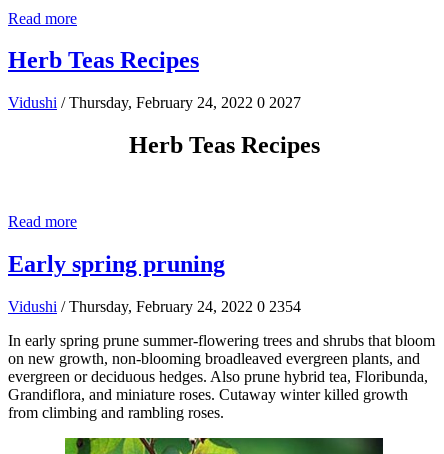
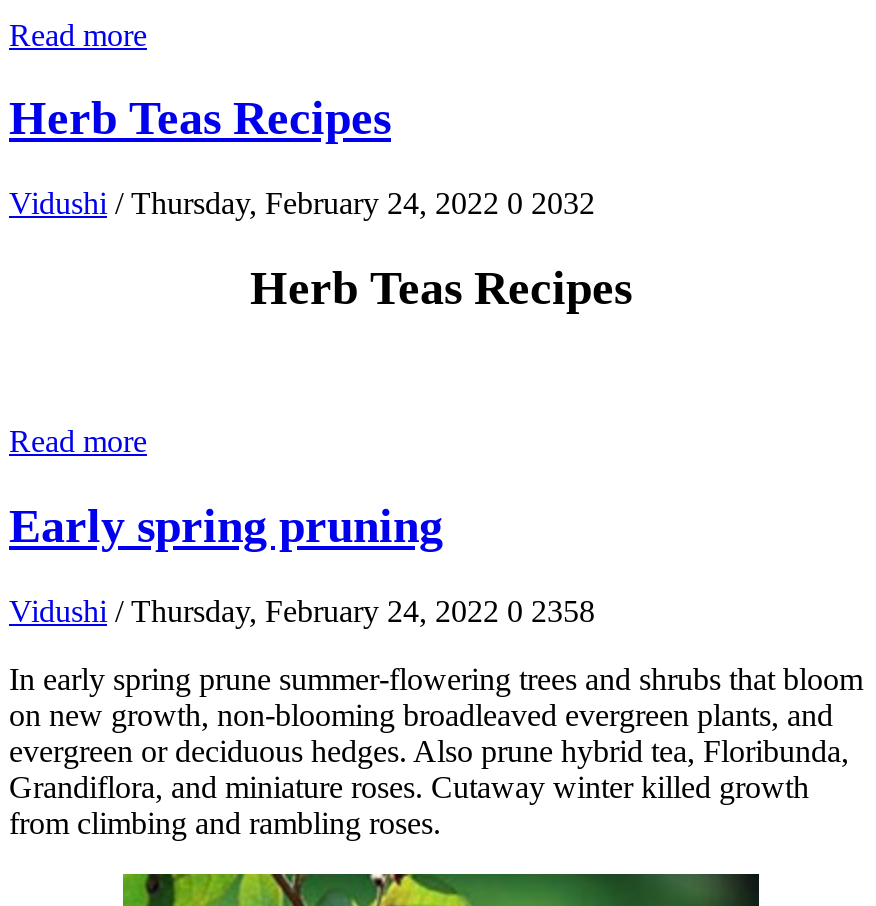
[8,94,301,111] Vidushi / Thursday, February 24, 2022 0 2027 -> [9,187,595,221] Vidushi / Thursday, February 24, 2022 0 2032
[8,298,301,315] Vidushi / Thursday, February 24, 2022 0 2354 -> [9,594,595,628] Vidushi / Thursday, February 24, 2022 0 2358

